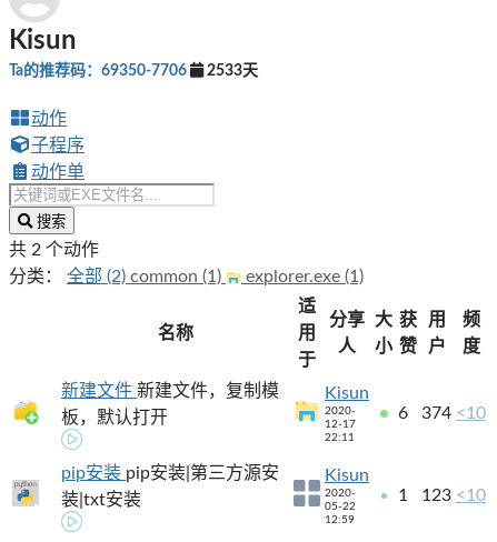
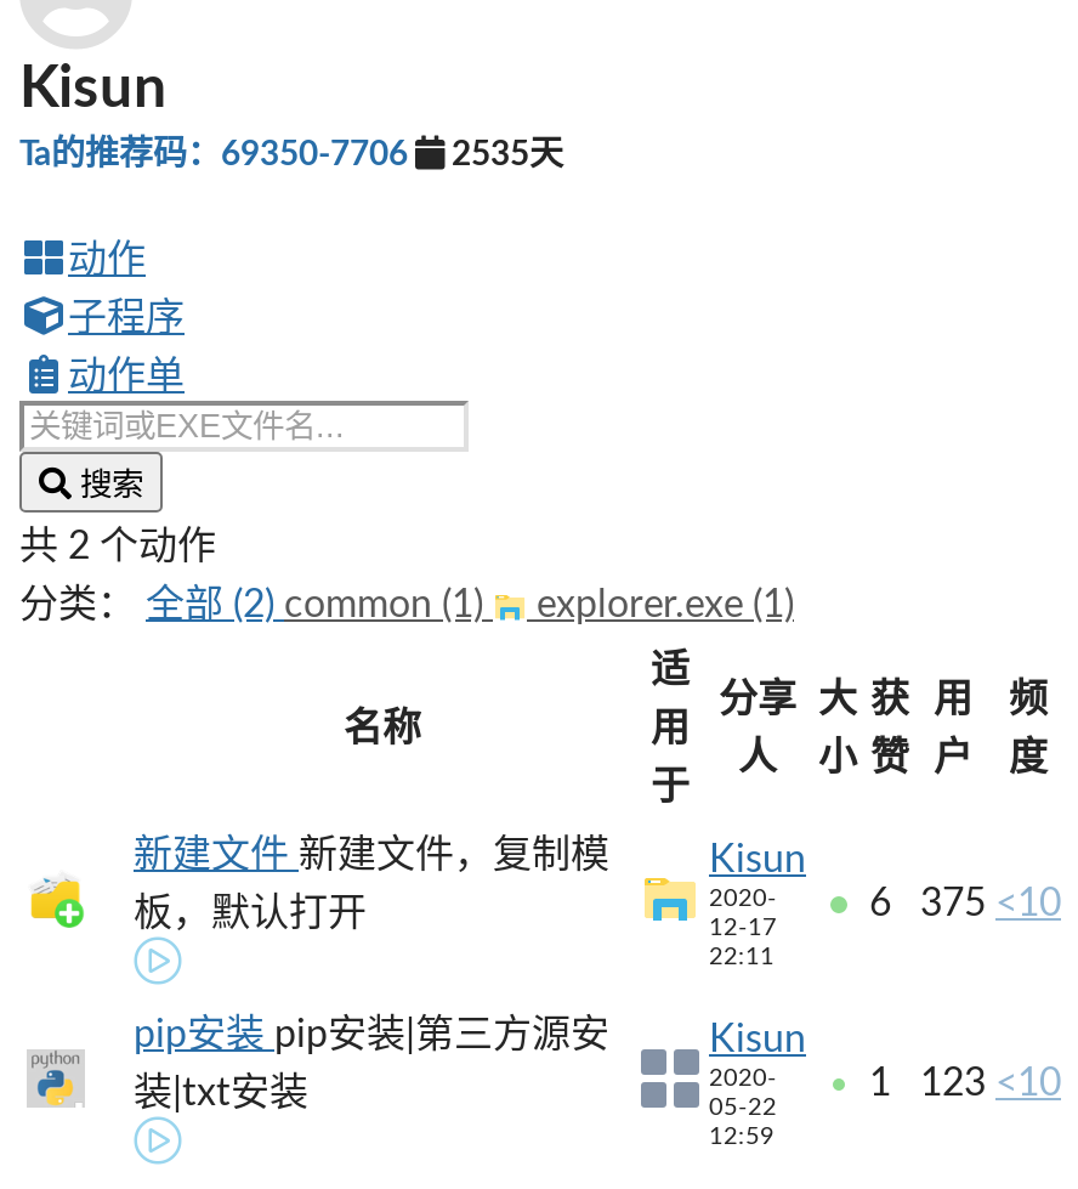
[9,63,258,79] Ta的推荐码：69350-7706 2533天 -> [19,138,563,172] Ta的推荐码：69350-7706 2535天
[398,404,486,422] 6 374 <10 -> [869,884,1061,923] 6 375 <10

